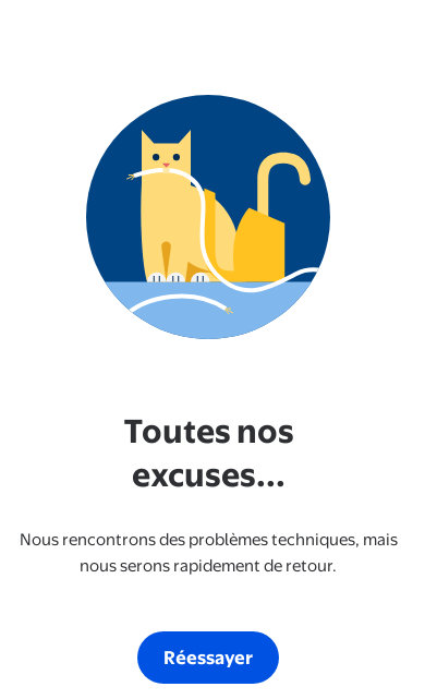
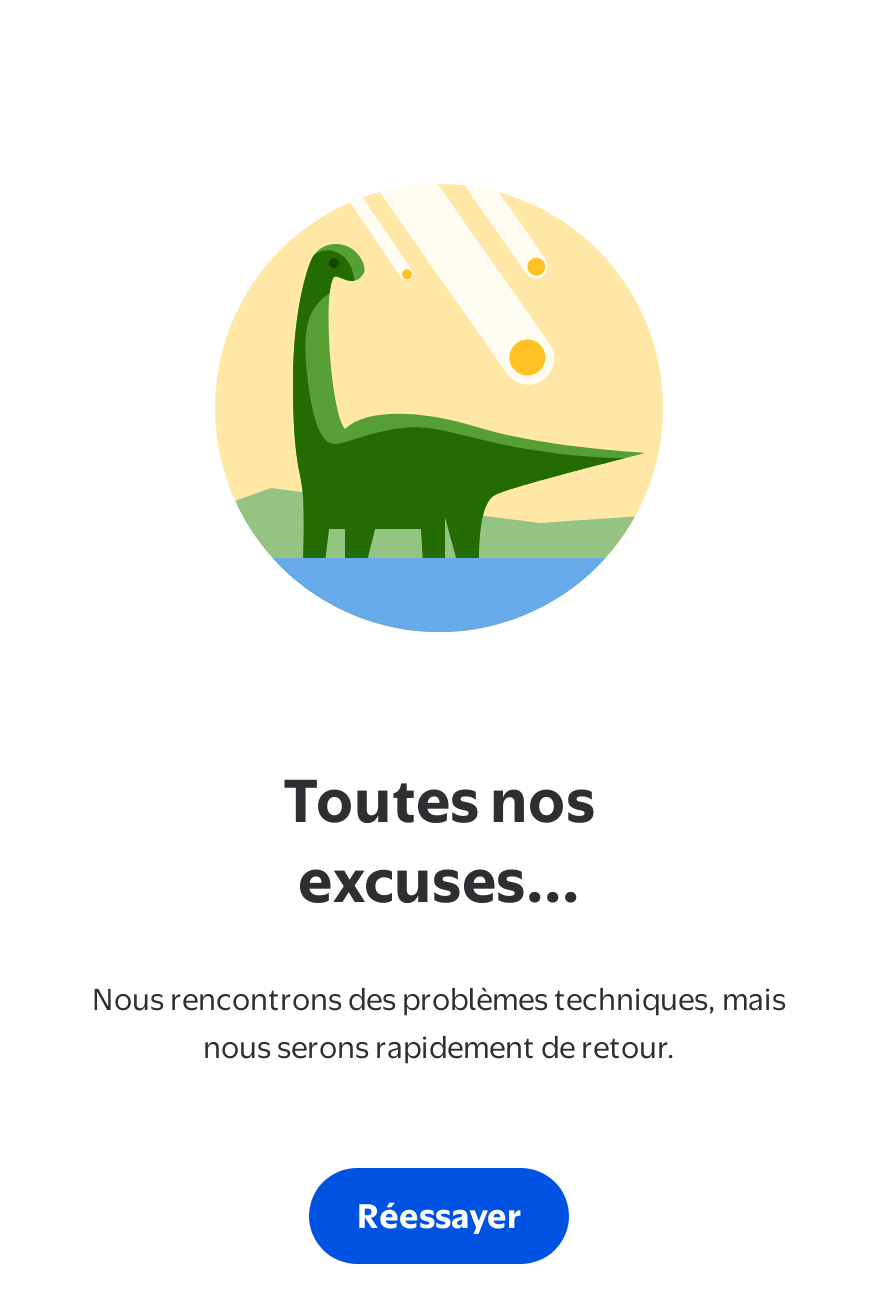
[85,94,331,315] [image] -> [215,184,663,586] [image]

